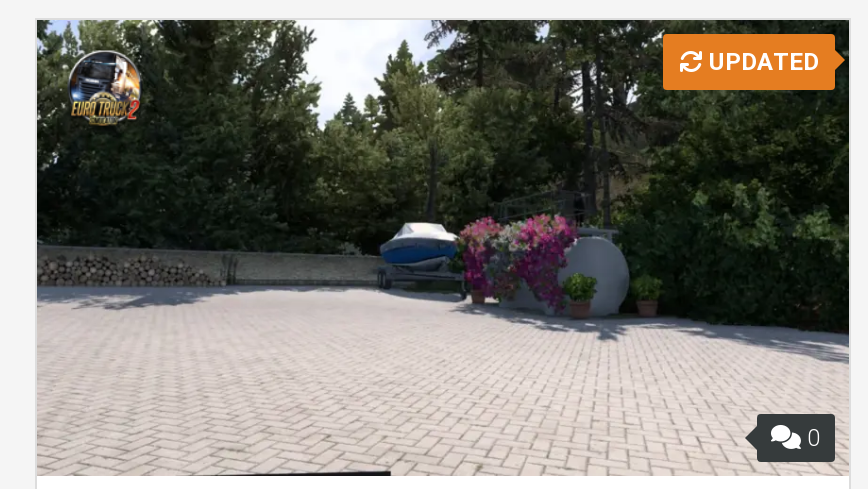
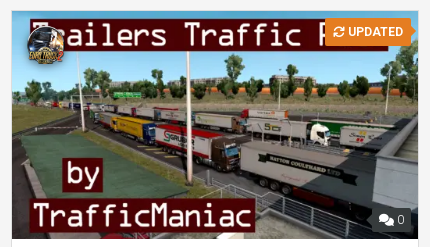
[35,19,851,479] [image] -> [11,10,419,240] [image]

